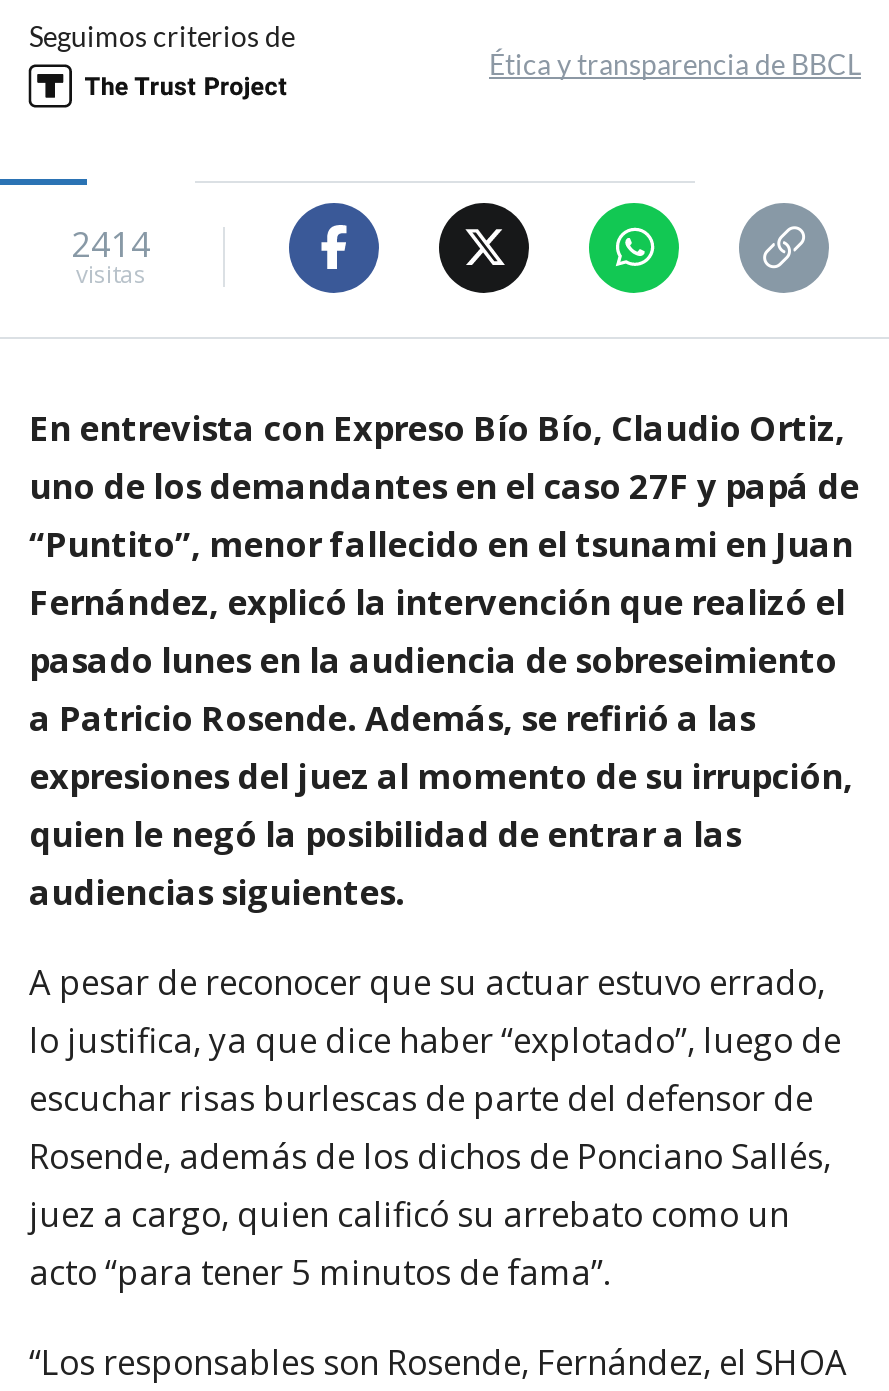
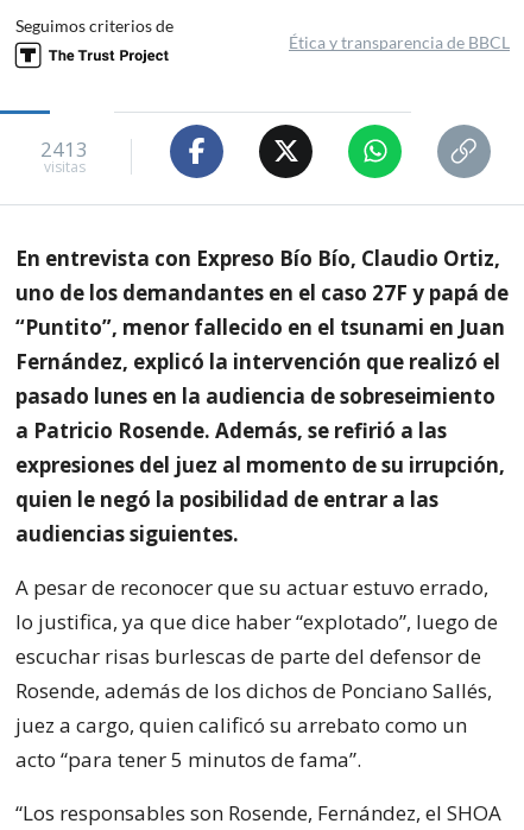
[71,222,151,268] 2414 -> [40,136,88,163] 2413

